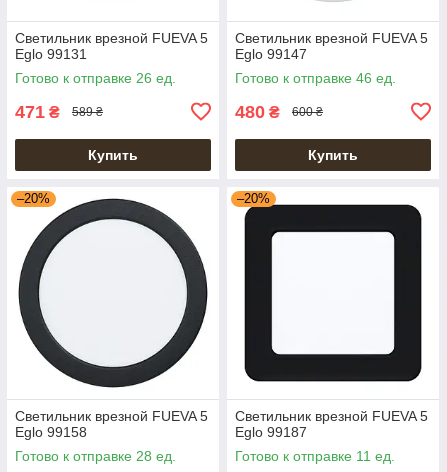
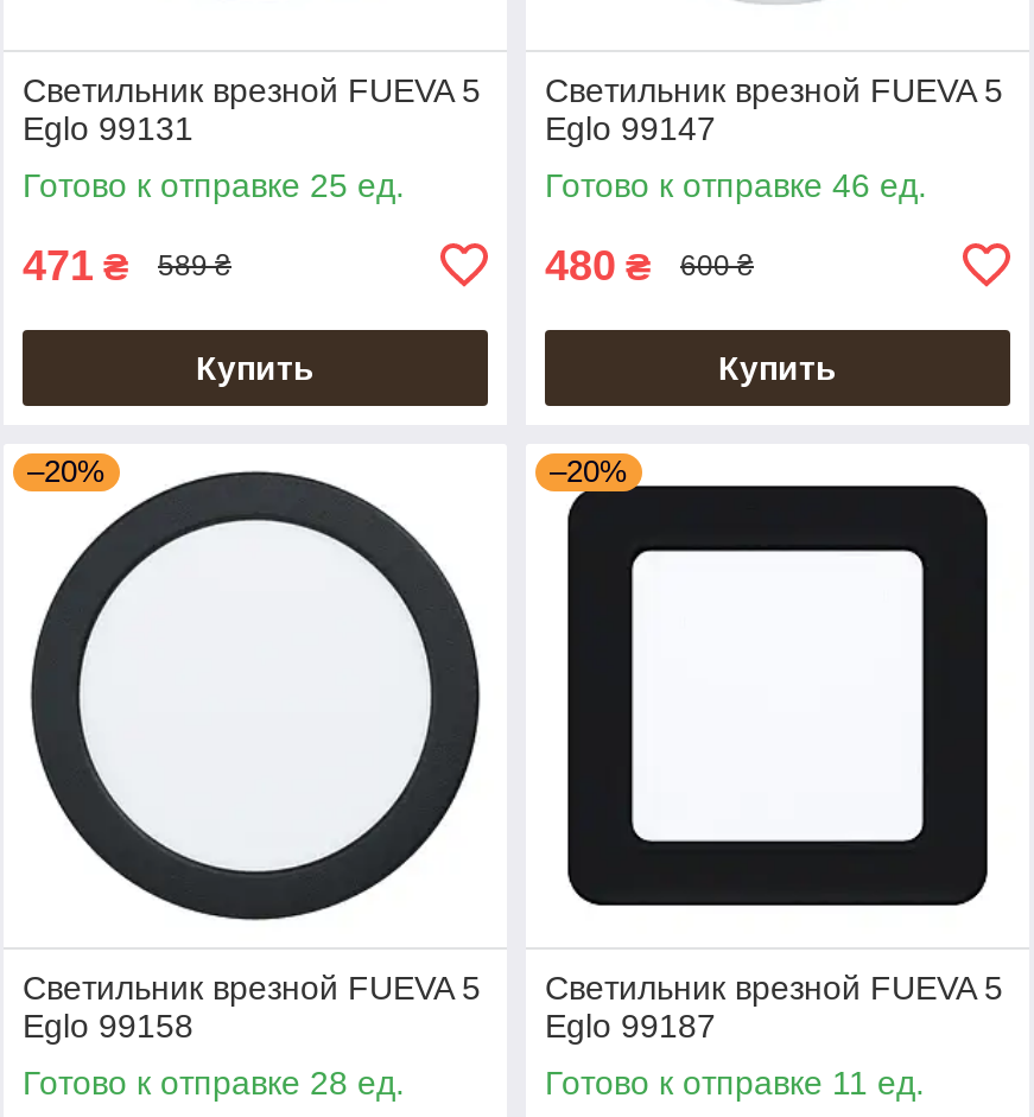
[15,70,176,86] Готово к отправке 26 ед. -> [23,166,405,204] Готово к отправке 25 ед.

